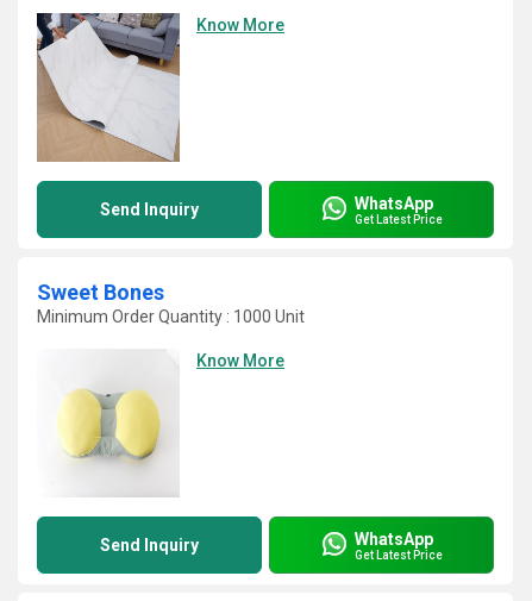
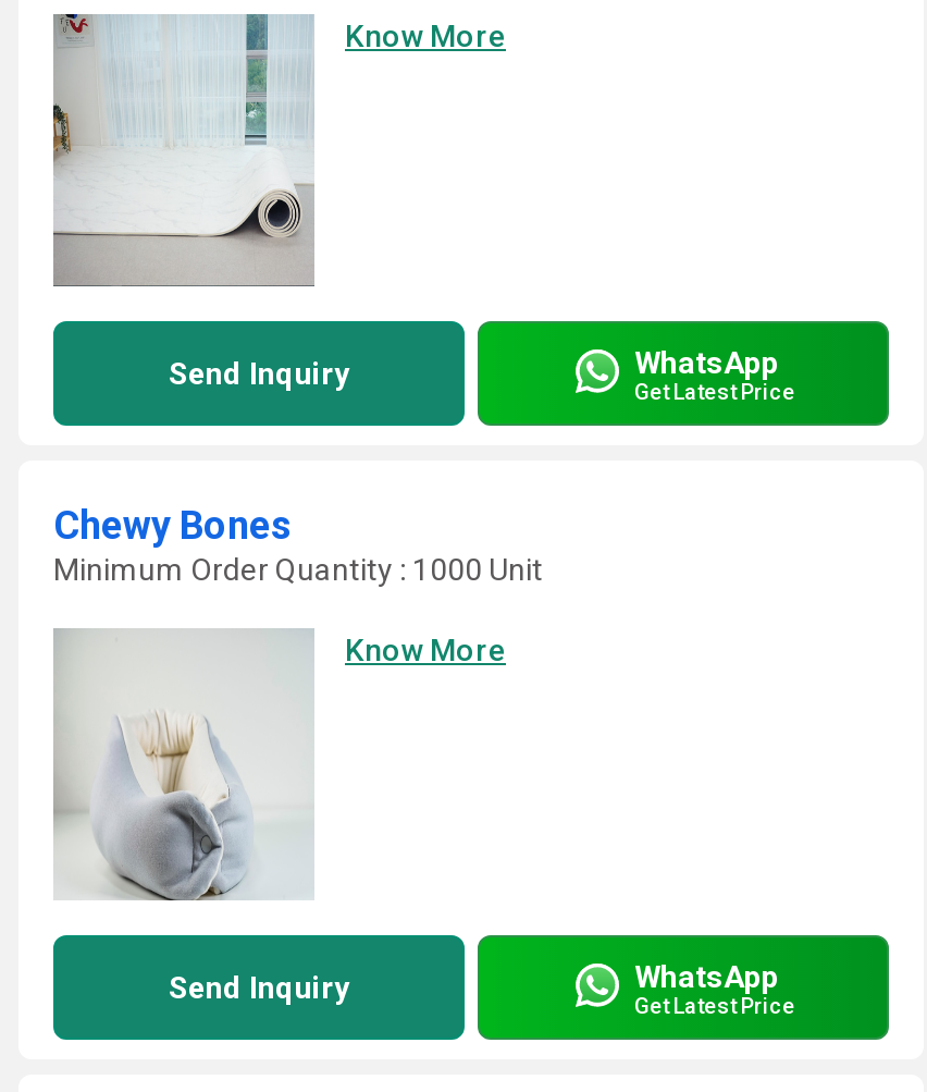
[37,12,180,161] [image] -> [53,14,312,286] [image]
[37,280,164,305] Sweet Bones -> [53,502,291,548] Chewy Bones
[38,350,179,496] [image] -> [53,628,314,903] [image]

